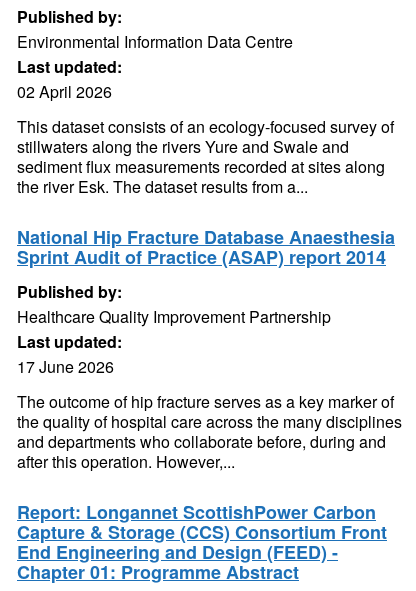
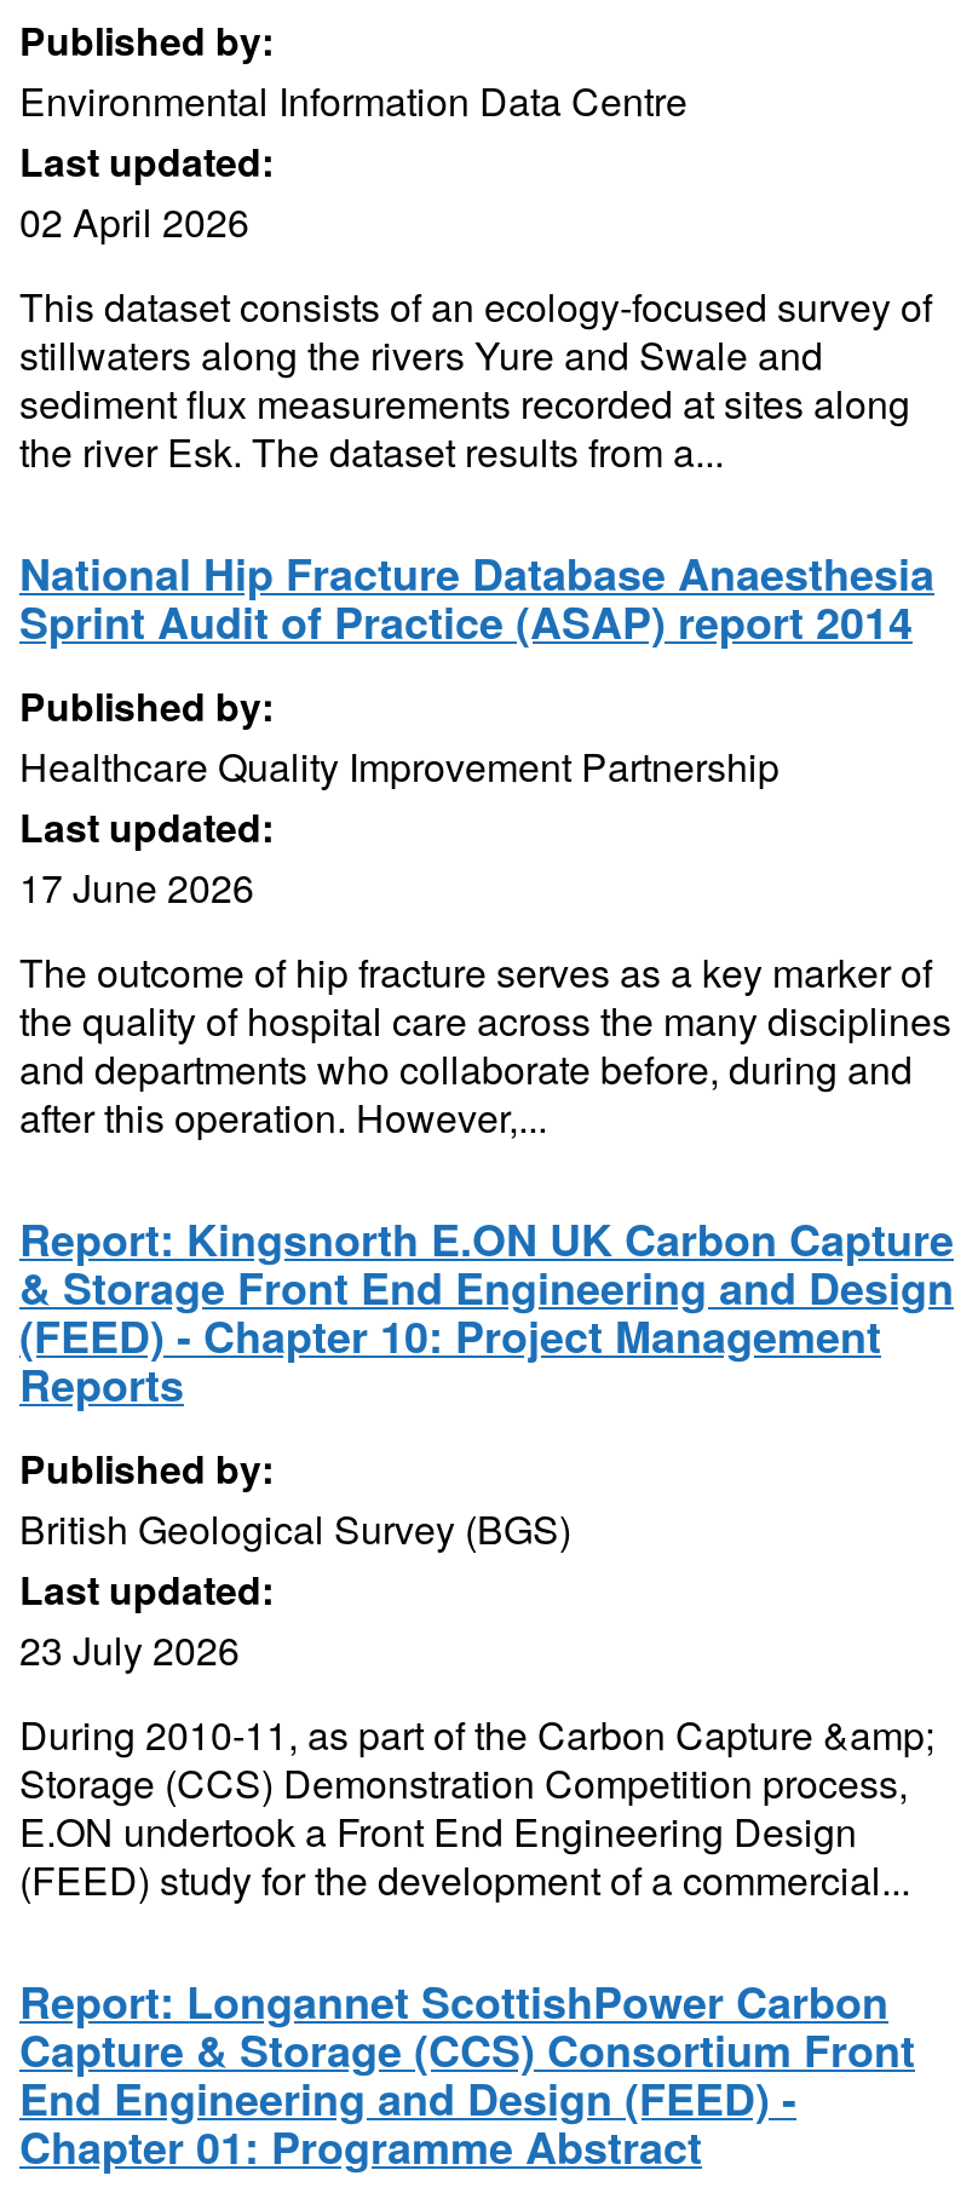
none -> [19,1208,954,1907] Report: Kingsnorth E.ON UK Carbon Capture | & Storage Front End Engineering and Design | (FEED) - Chapter 10: Project Management | Reports | Published by: | British Geological Survey (BGS) | Last updated: | 23 July 2026 | During 2010-11, as part of the Carbon Capture &amp; | Storage (CCS) Demonstration Competition process, | E.ON undertook a Front End Engineering Design | (FEED) study for the development of a commercial...

